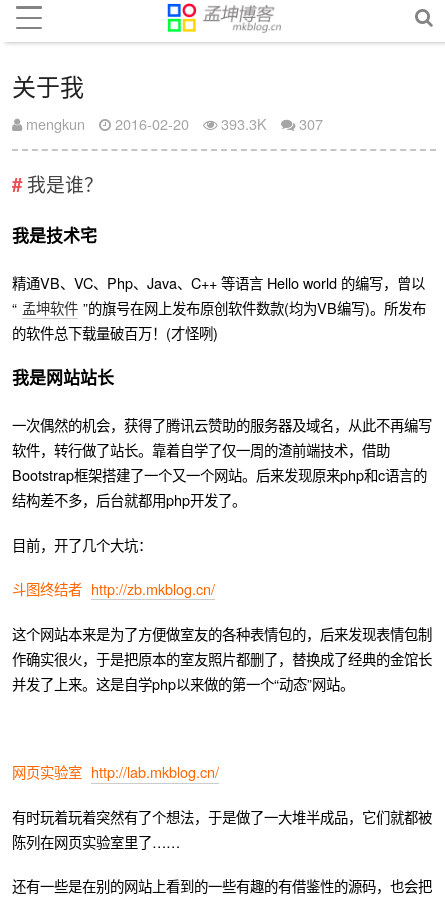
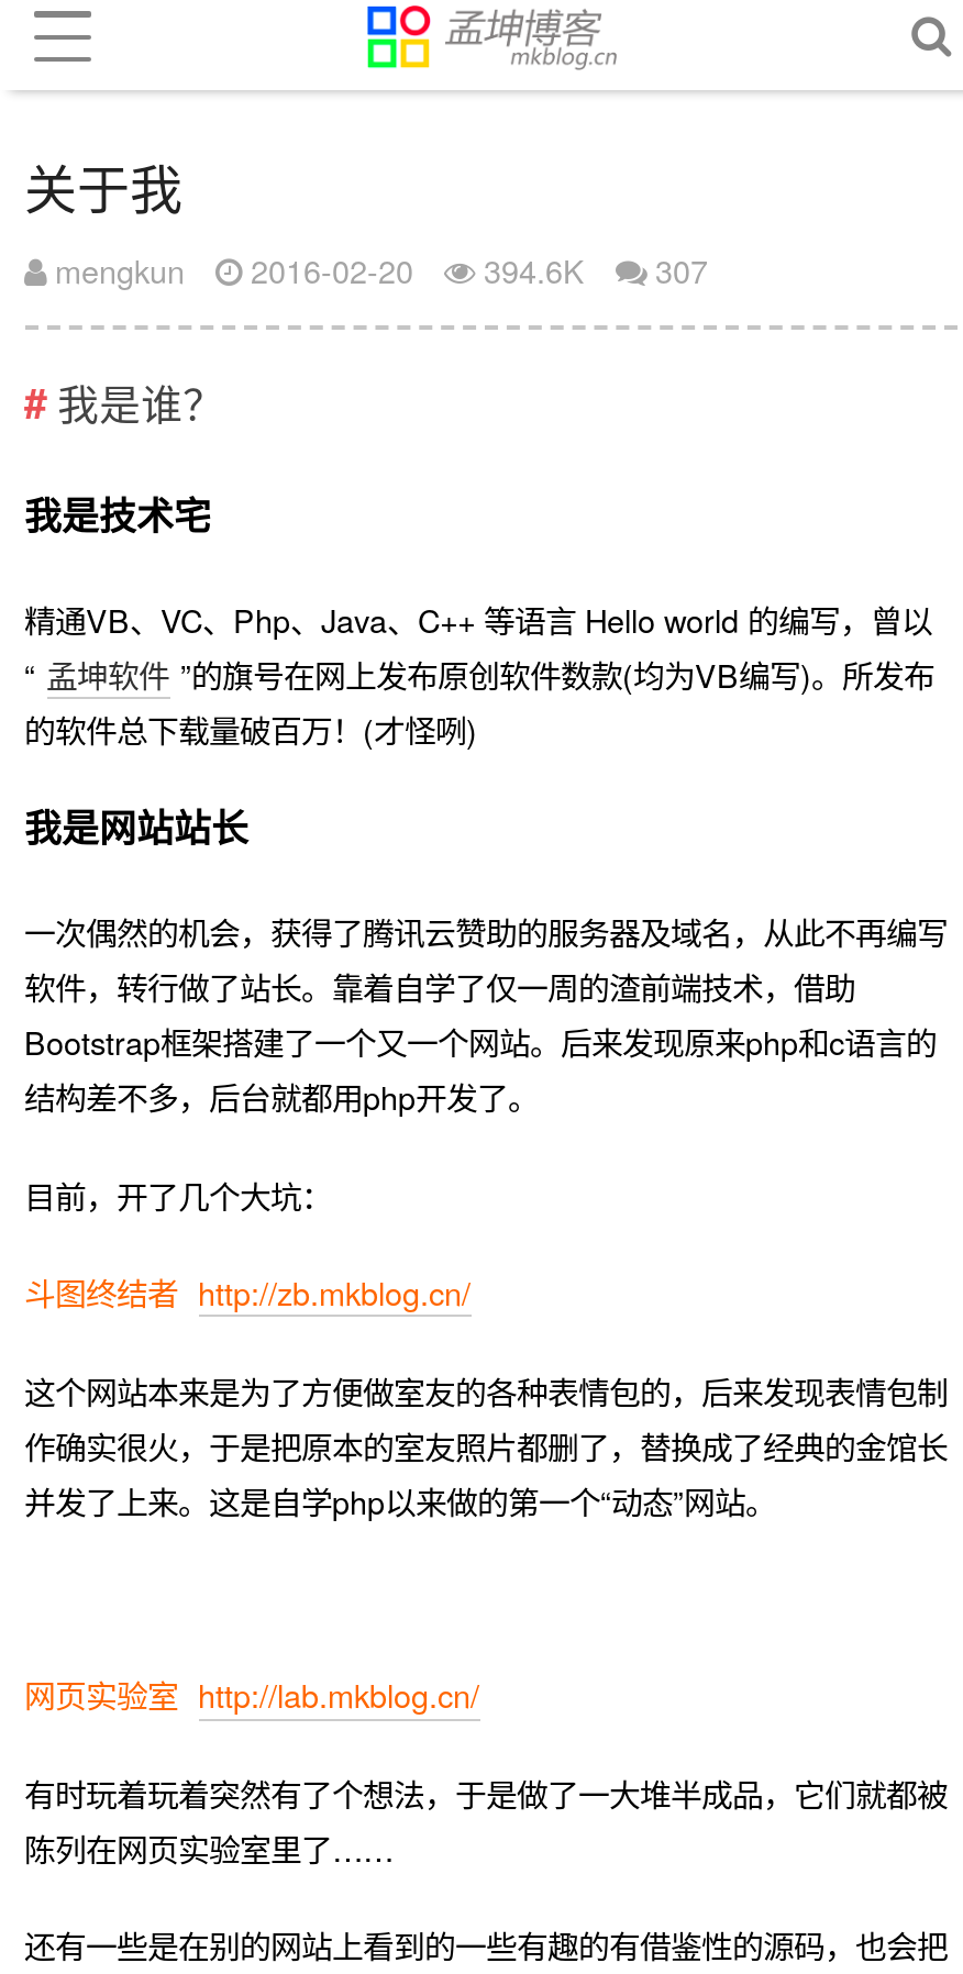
[21,113,322,134] mengkun 2016-02-20 393.3K 307 -> [46,247,708,293] mengkun 2016-02-20 394.6K 307

